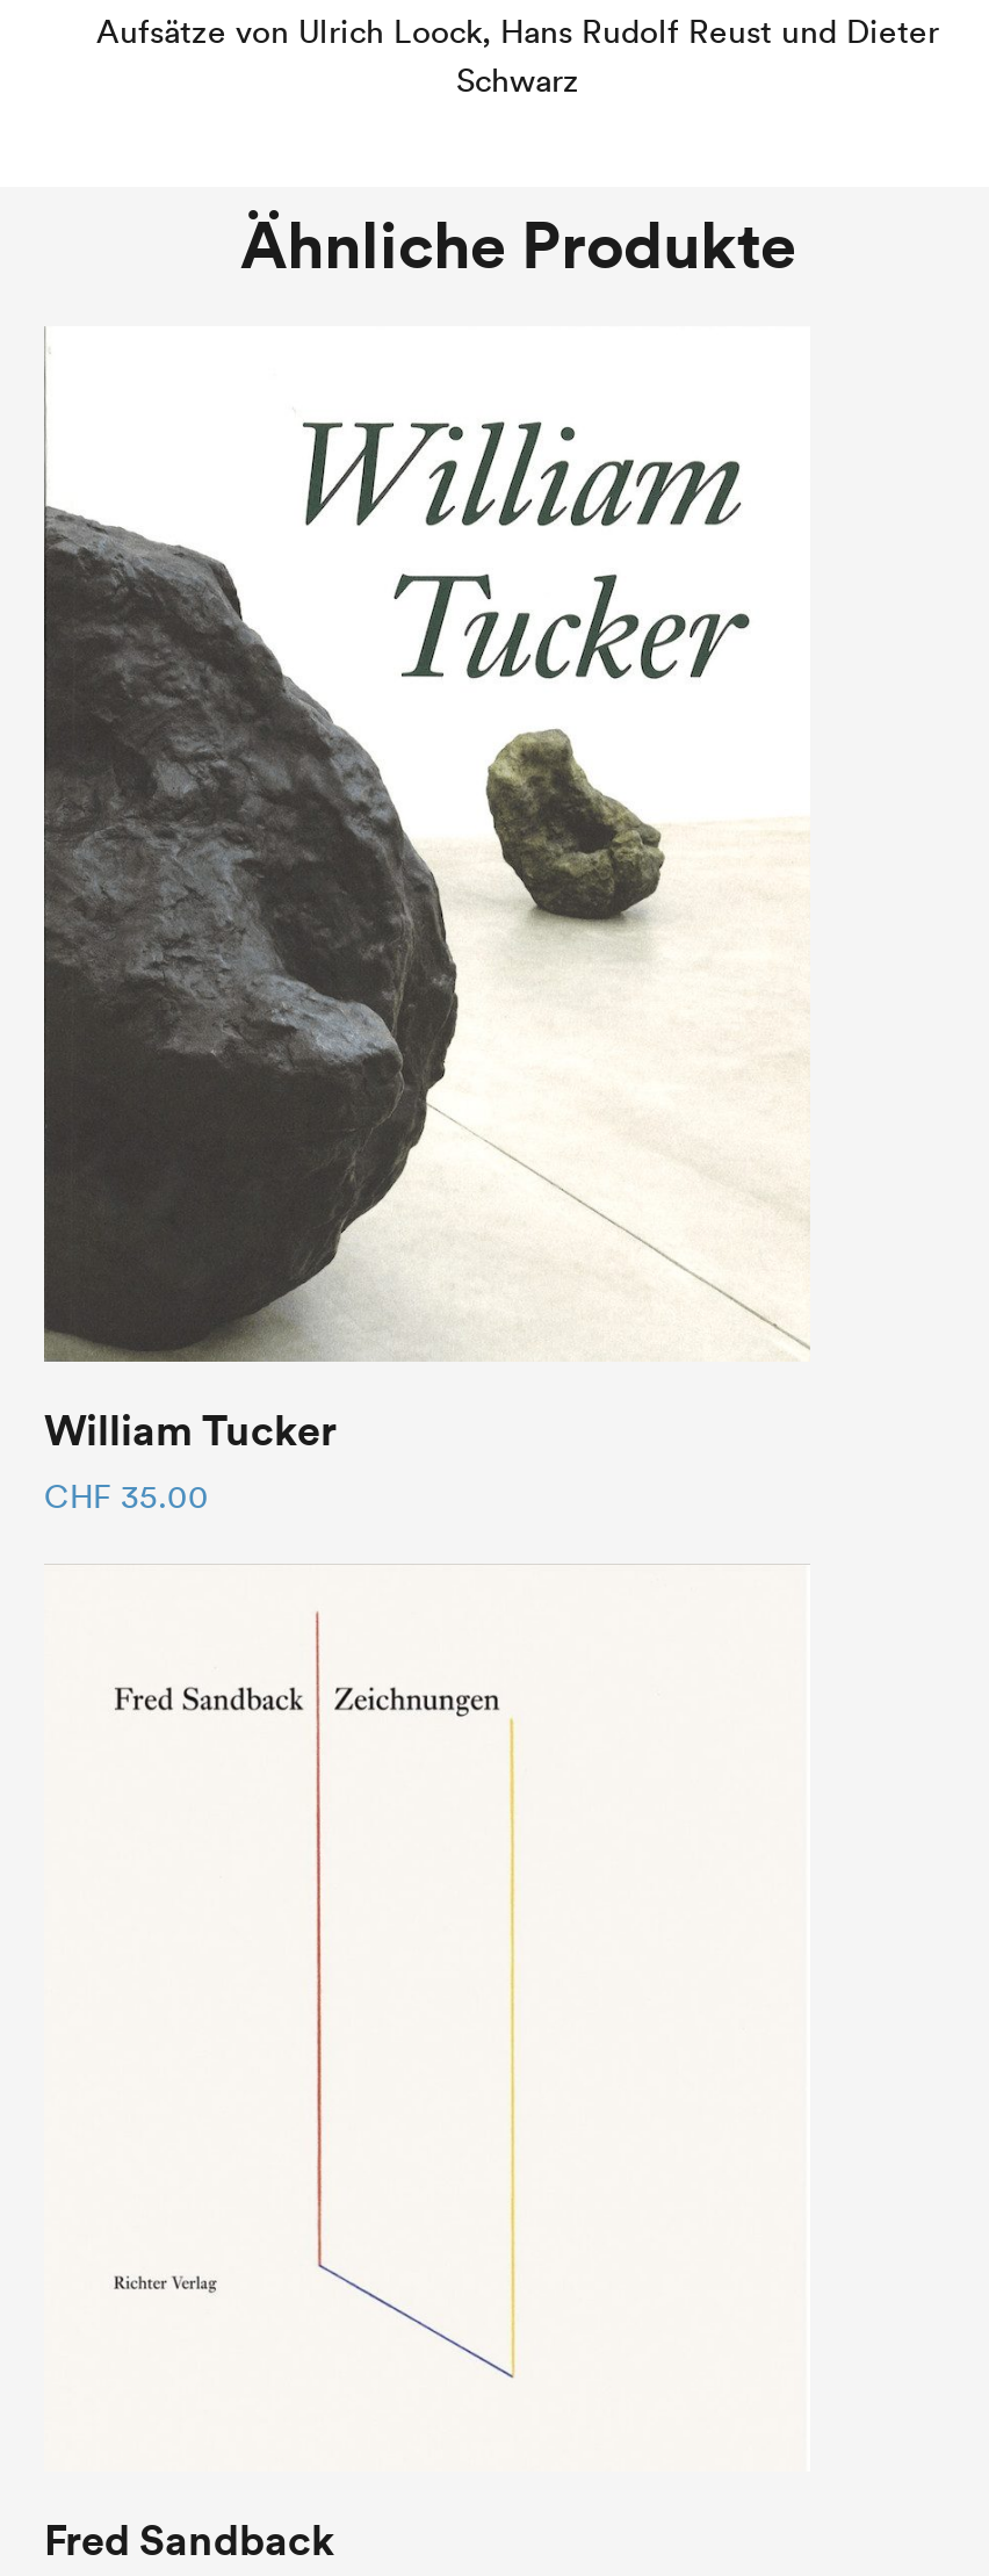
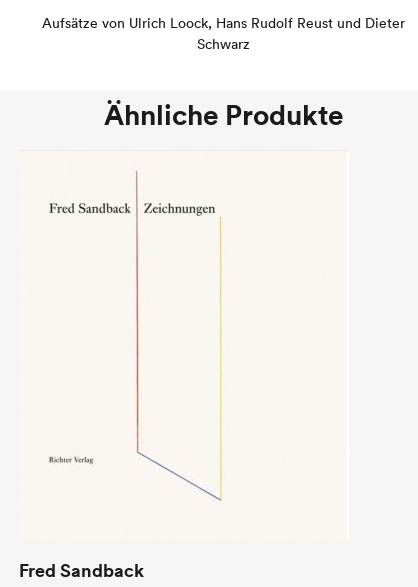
[42,368,810,1516] [image] | William Tucker | CHF 35.00 -> none

